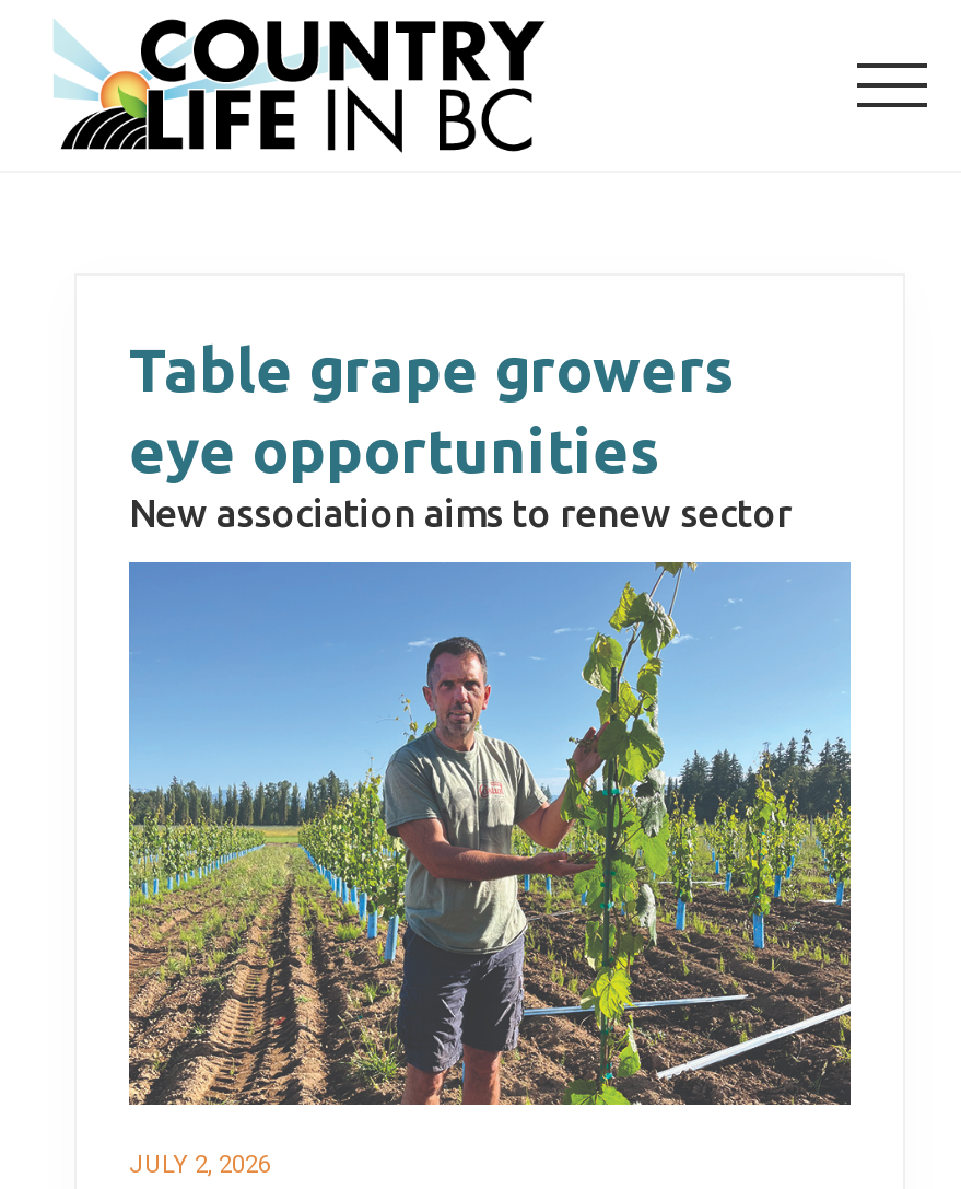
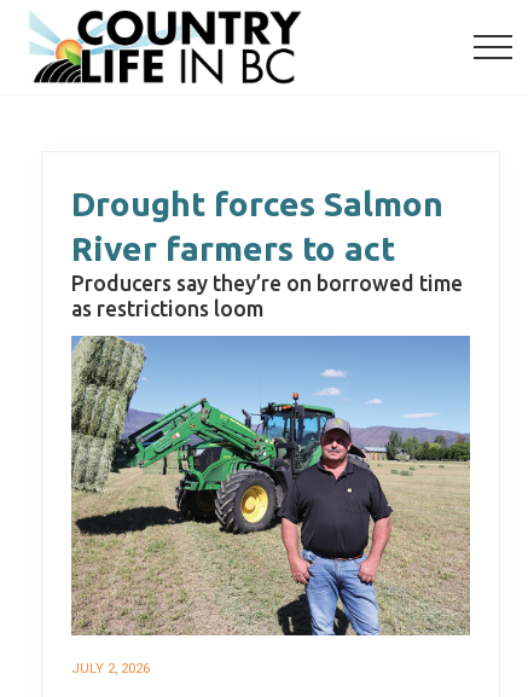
[129,335,792,534] Table grape growers | eye opportunities | New association aims to renew sector -> [71,185,463,321] Drought forces Salmon | River farmers to act | Producers say they’re on borrowed time | as restrictions loom
[129,560,851,1107] [image] -> [70,335,470,637] [image]

